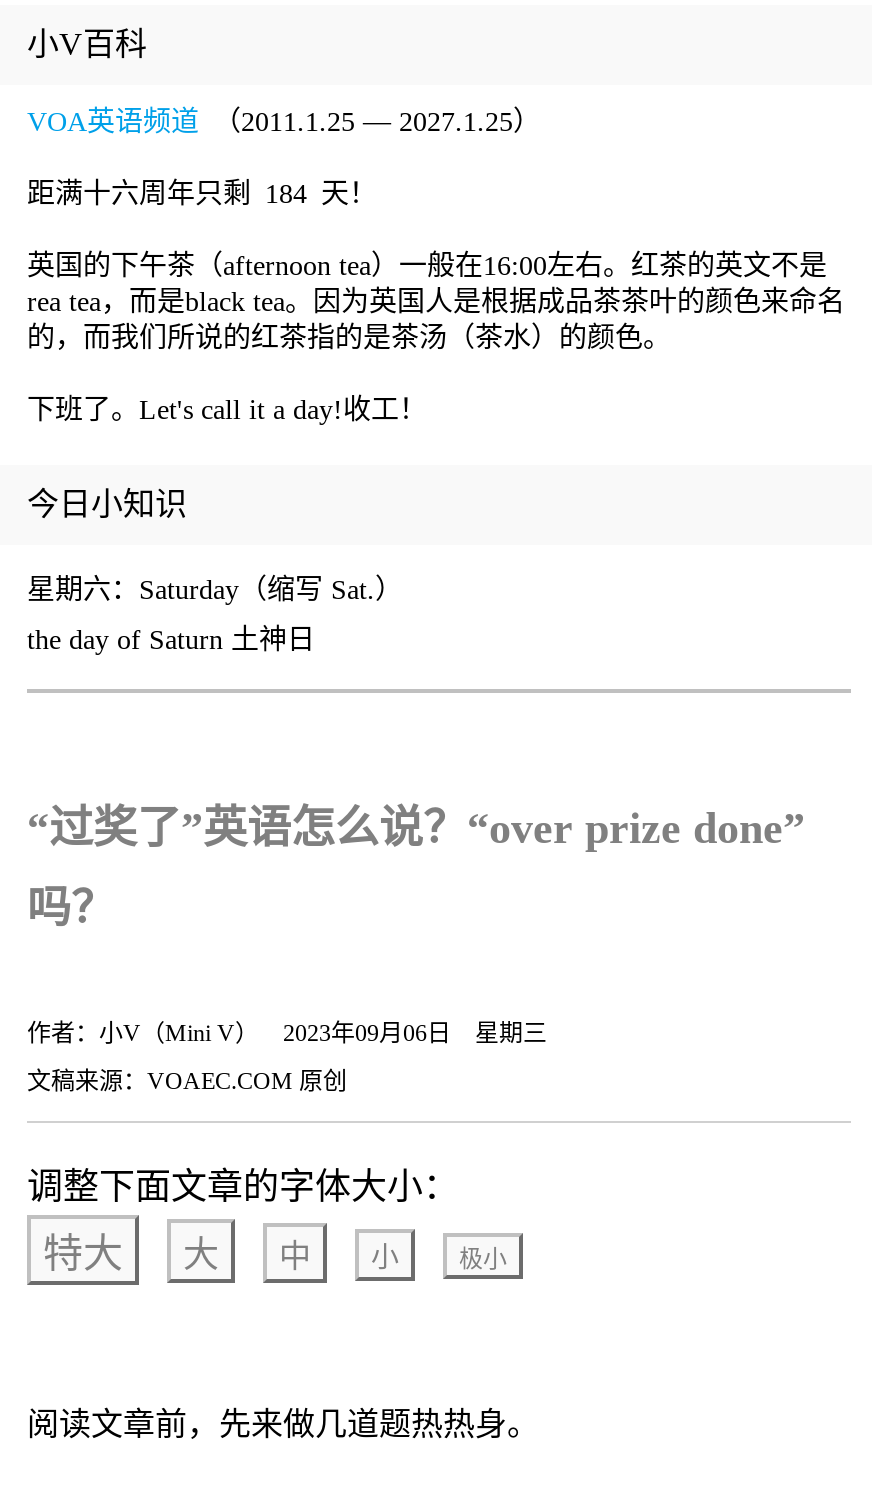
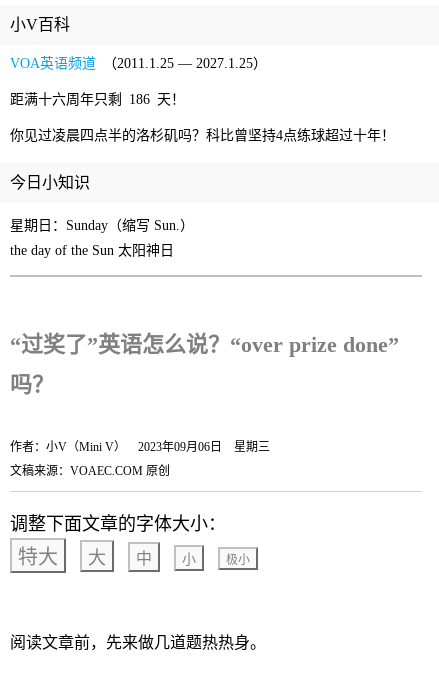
[27,179,845,425] 距满十六周年只剩 184 天！ | 英国的下午茶（afternoon tea）一般在16:00左右。红茶的英文不是 | rea tea，而是black tea。因为英国人是根据成品茶茶叶的颜色来命名 | 的，而我们所说的红茶指的是茶汤（茶水）的颜色。 | 下班了。Let's call it a day!收工！ -> [10,92,395,143] 距满十六周年只剩 186 天！ | 你见过凌晨四点半的洛杉矶吗？科比曾坚持4点练球超过十年！
[27,575,403,605] 星期六：Saturday（缩写 Sat.） -> [10,218,194,233] 星期日：Sunday（缩写 Sun.）
[27,625,315,655] the day of Saturn 土神日 -> [10,243,174,258] the day of the Sun 太阳神日

